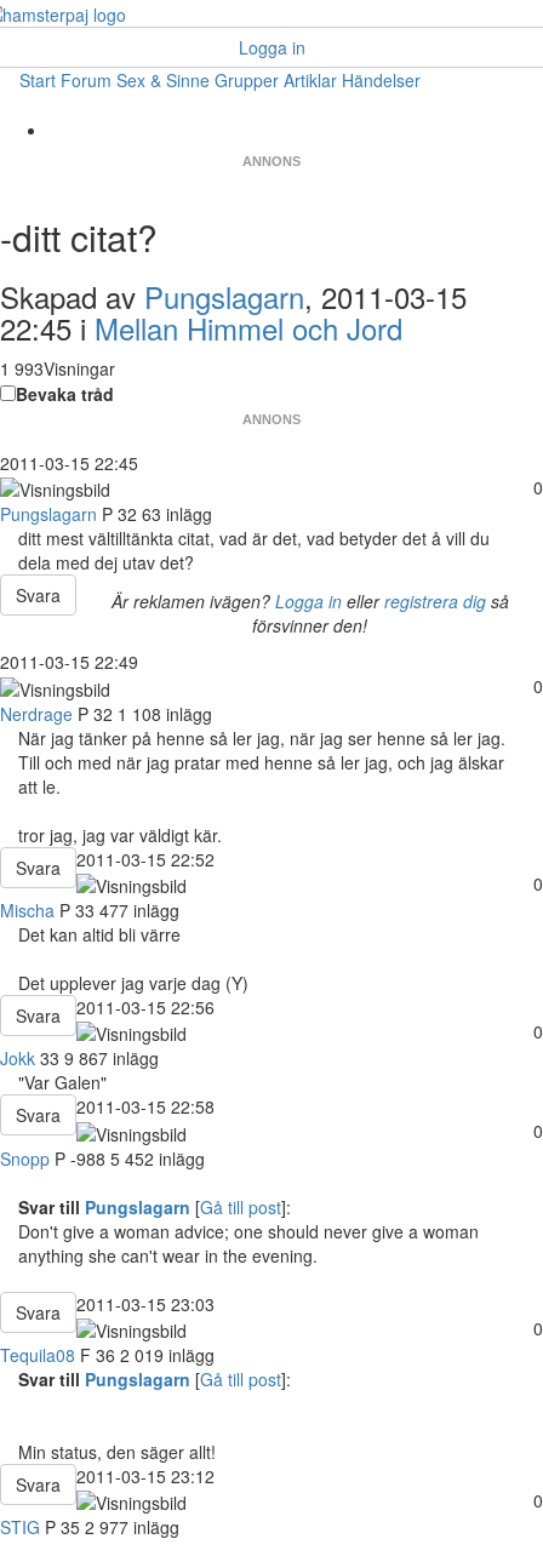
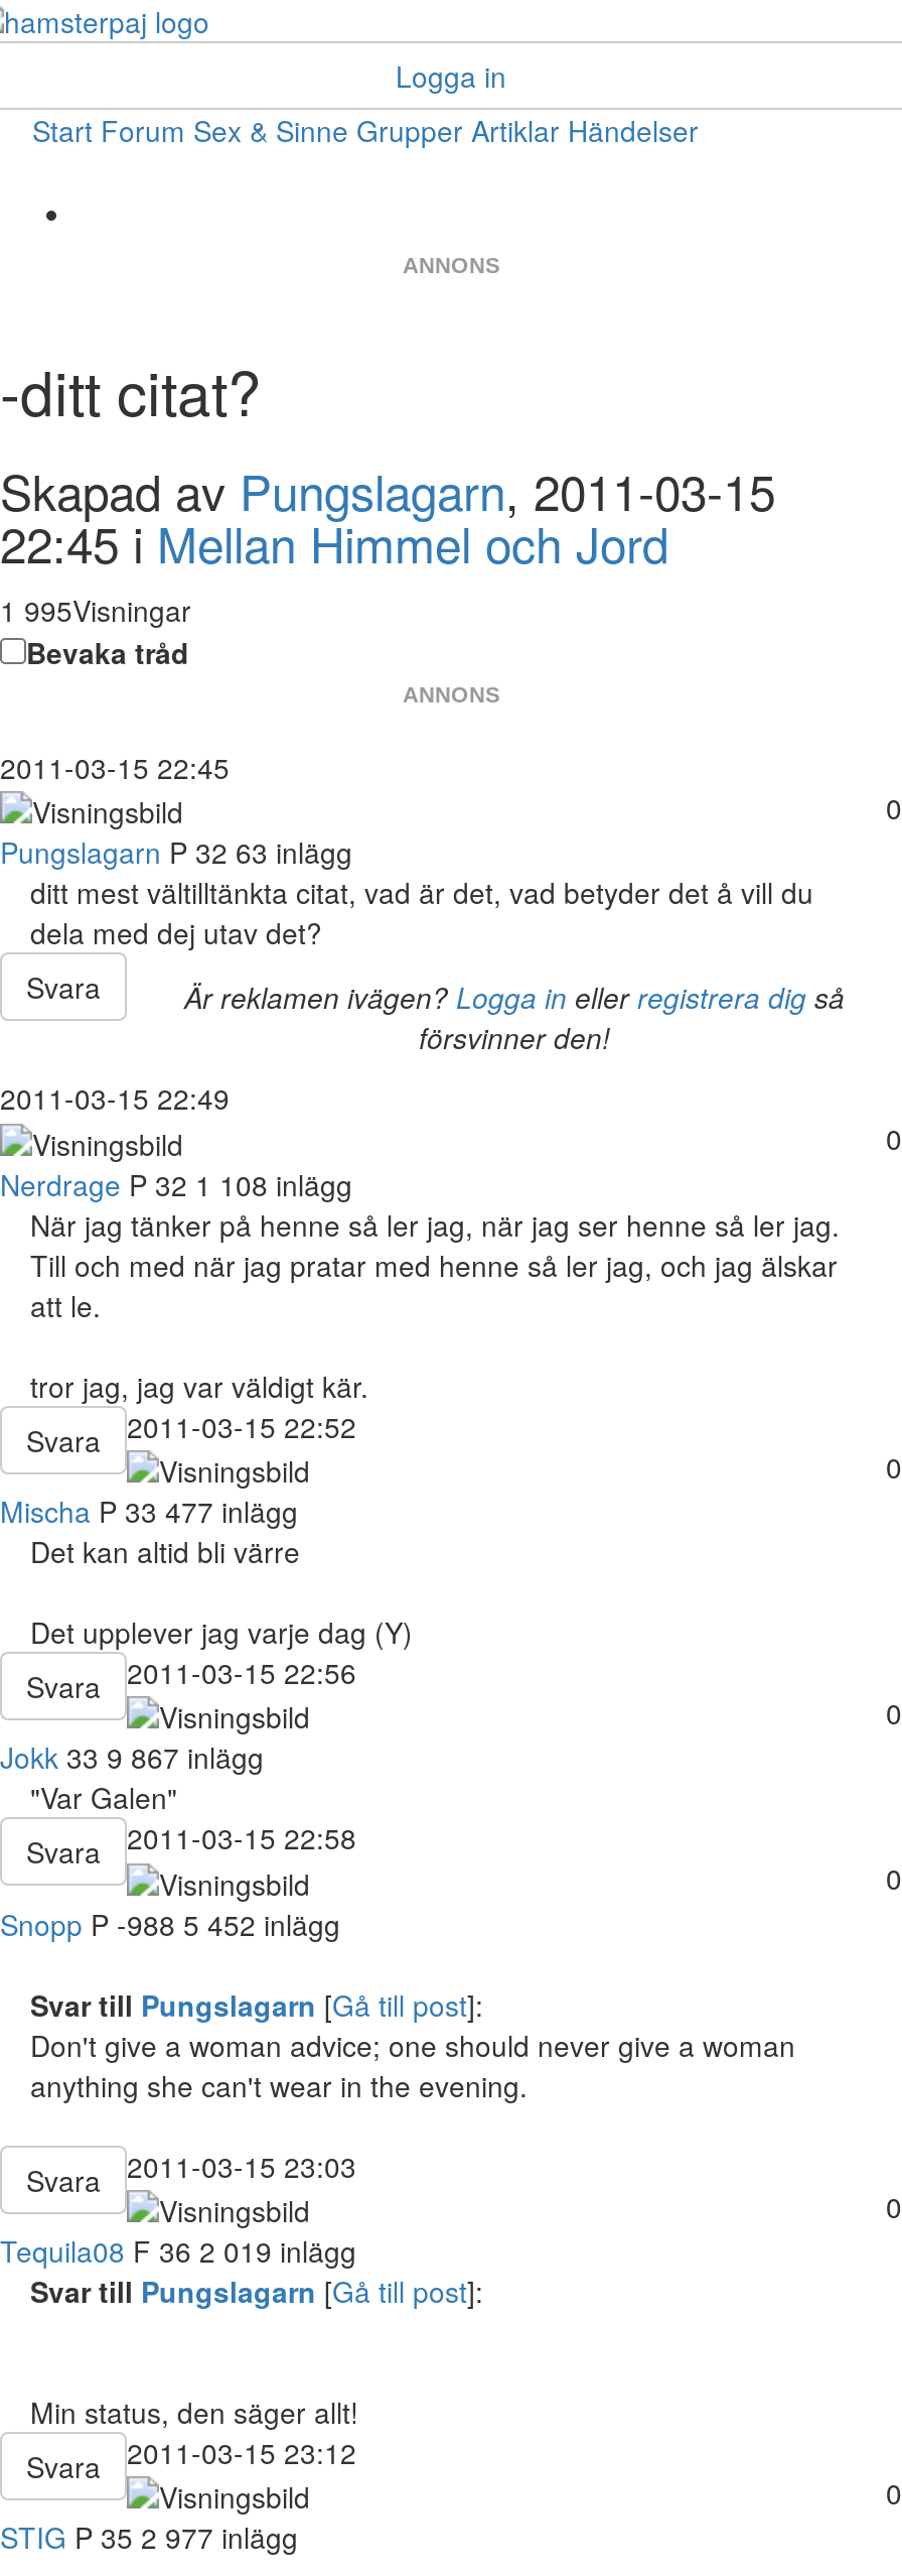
[0,356,115,381] 1 993Visningar -> [0,590,191,630] 1 995Visningar

